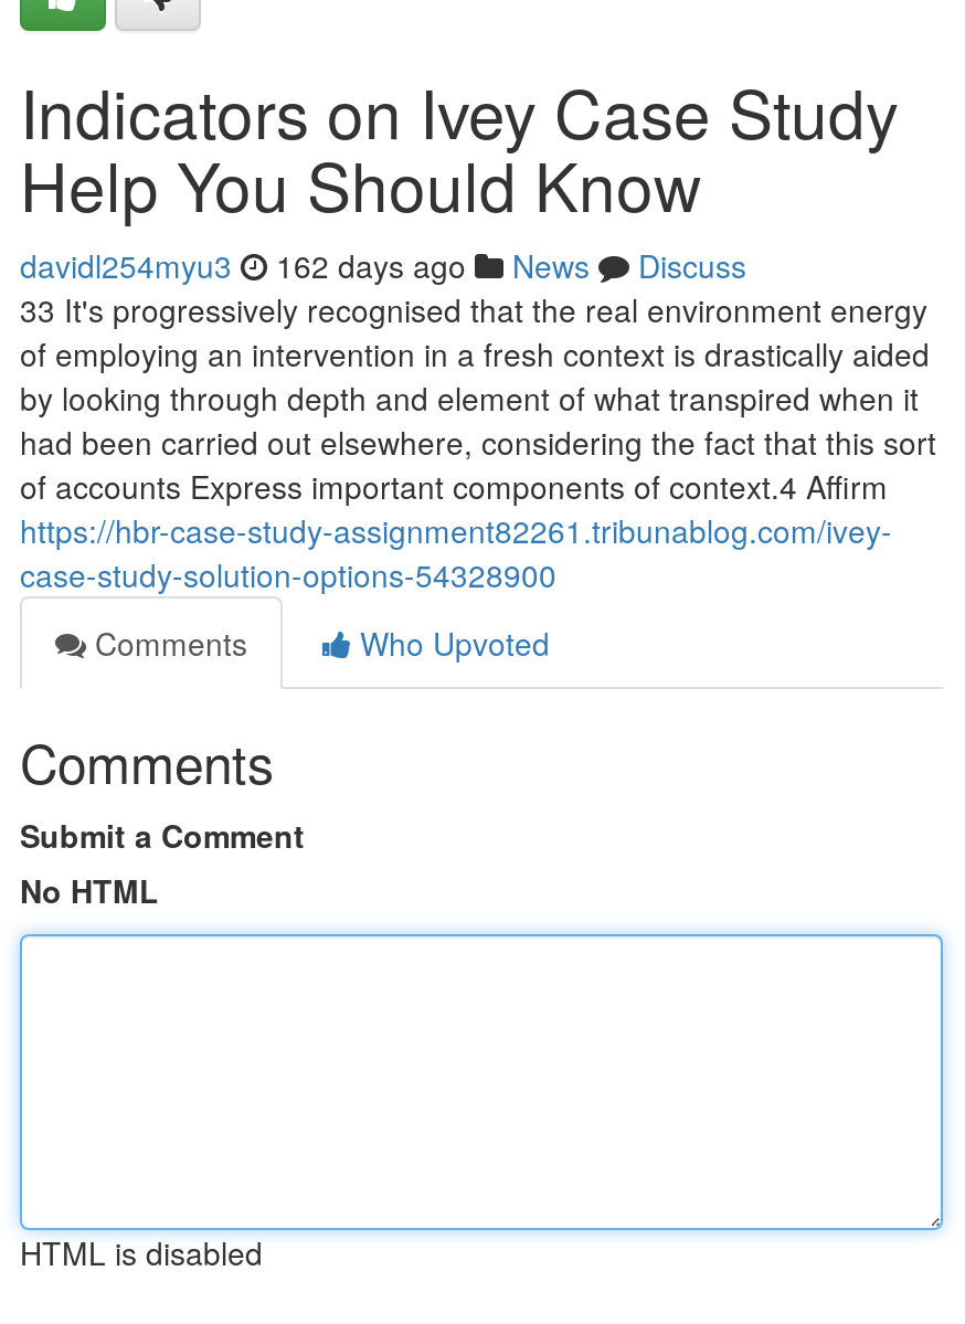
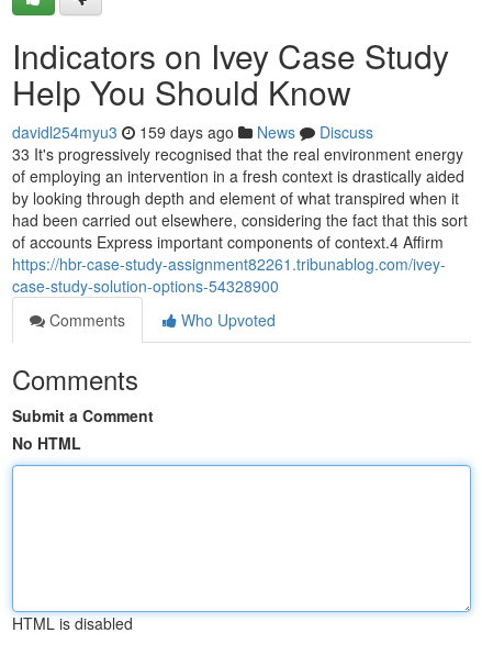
[20,243,746,287] davidl254myu3 162 days ago News Discuss -> [12,121,373,143] davidl254myu3 159 days ago News Discuss

